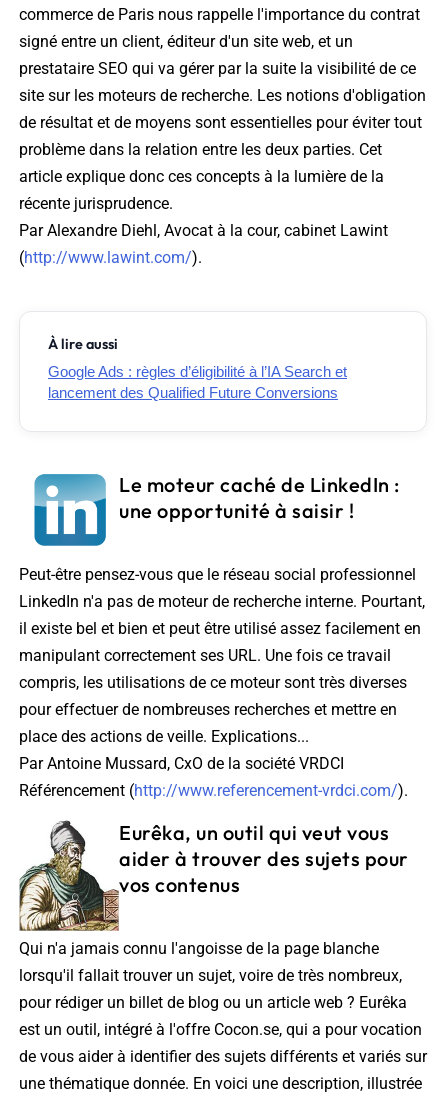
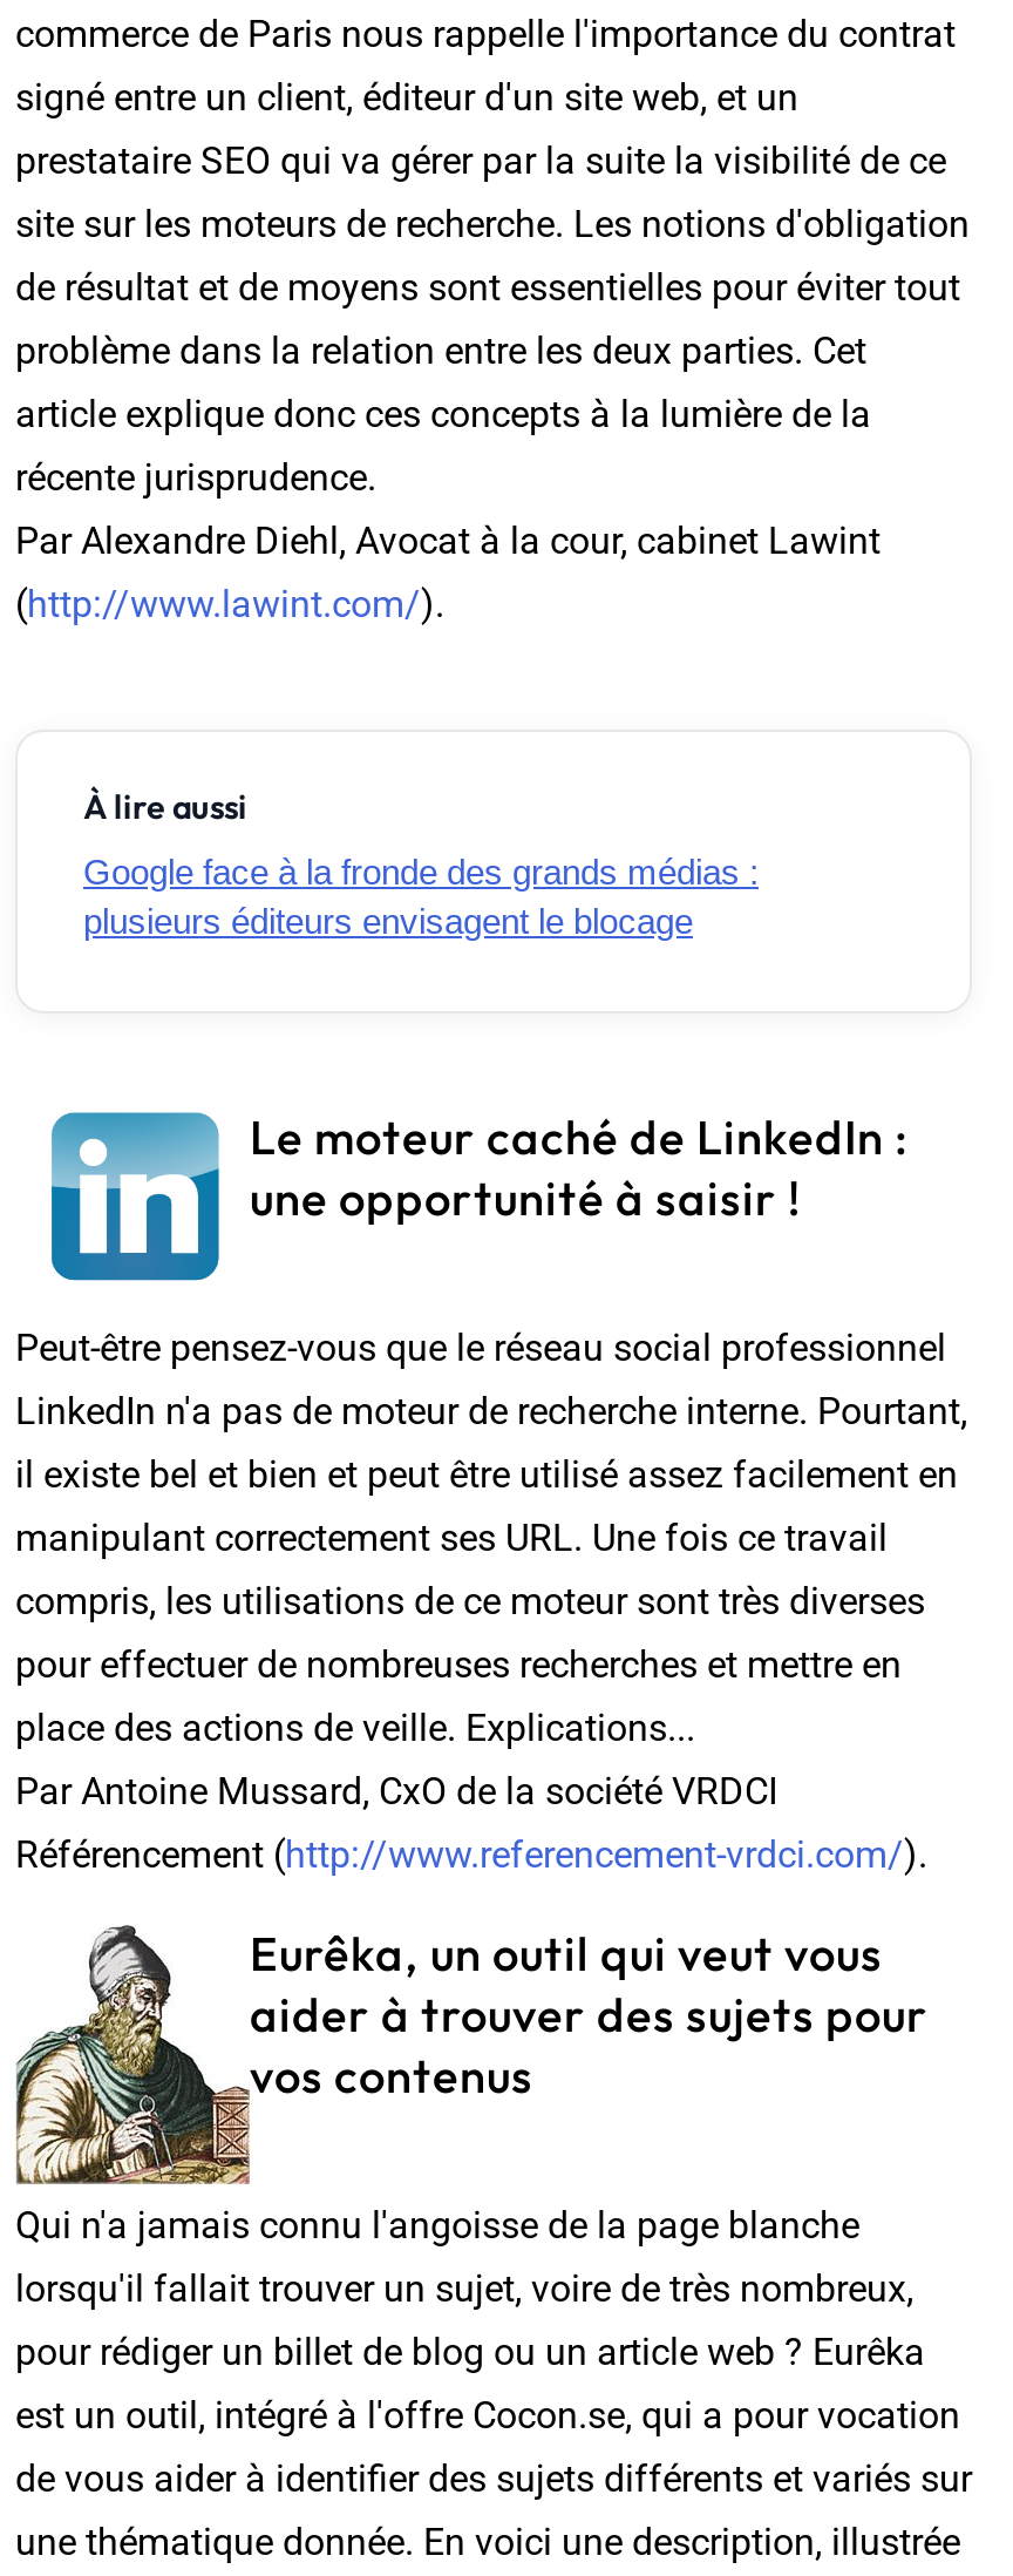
[48,363,347,401] Google Ads : règles d’éligibilité à l’IA Search et | lancement des Qualified Future Conversions -> [83,852,759,941] Google face à la fronde des grands médias : | plusieurs éditeurs envisagent le blocage

